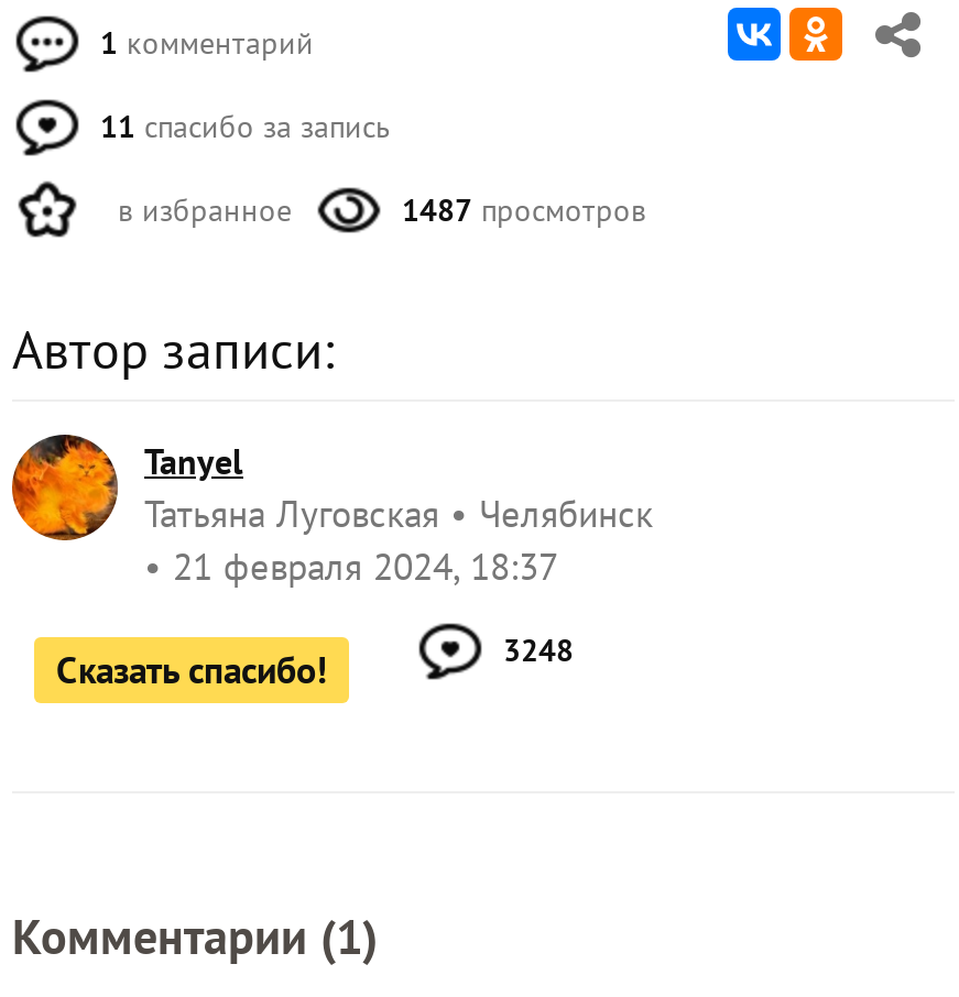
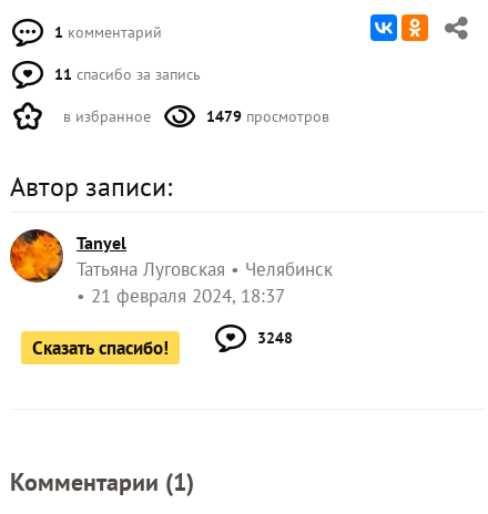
[402,190,646,230] 1487 просмотров -> [206,106,329,126] 1479 просмотров

